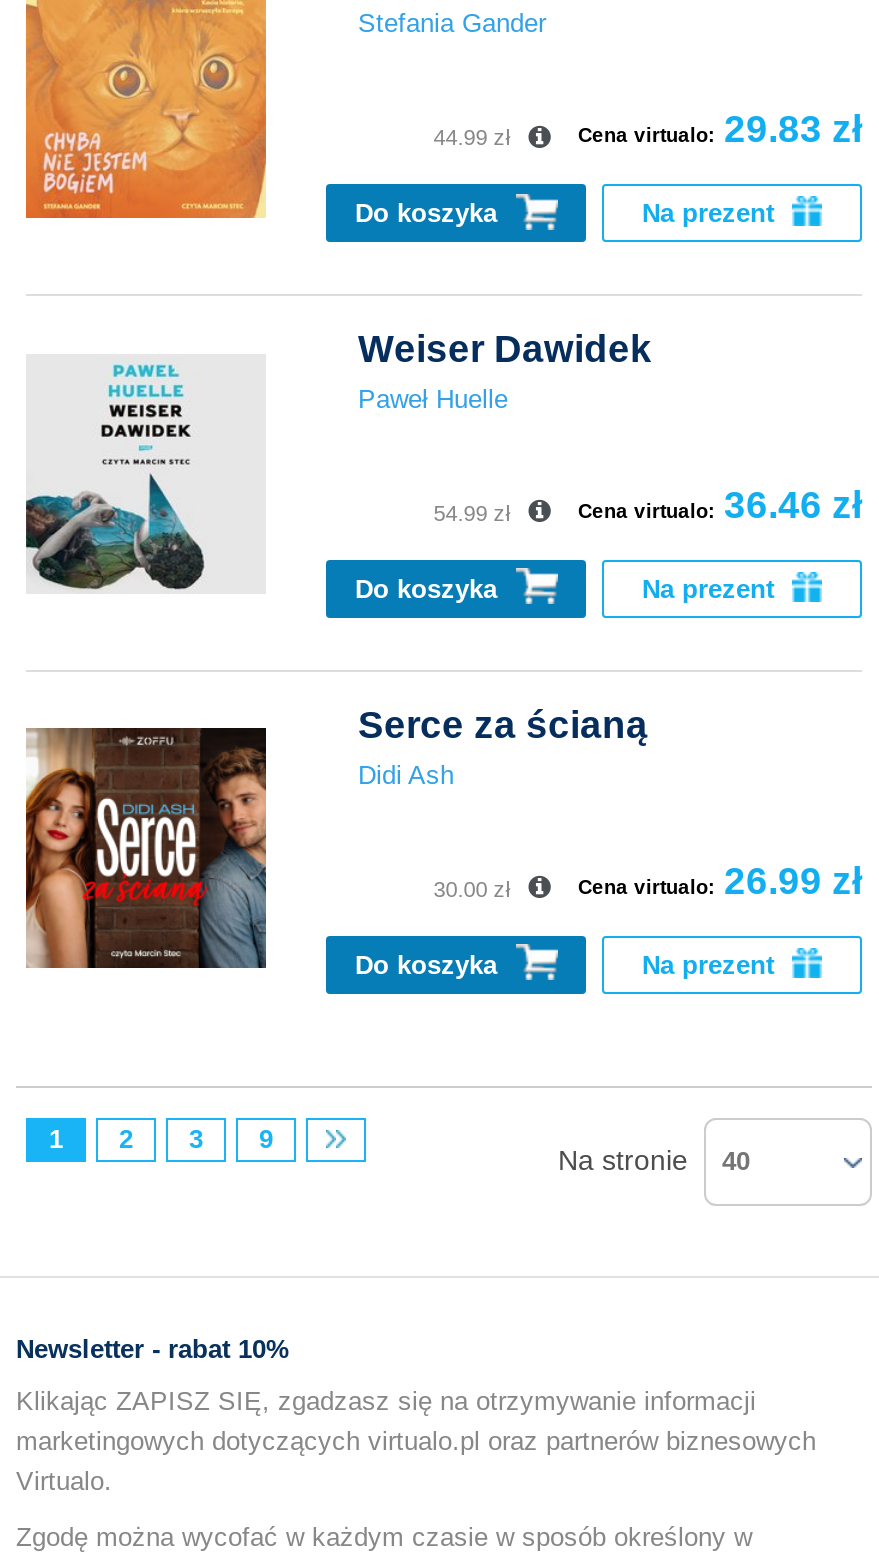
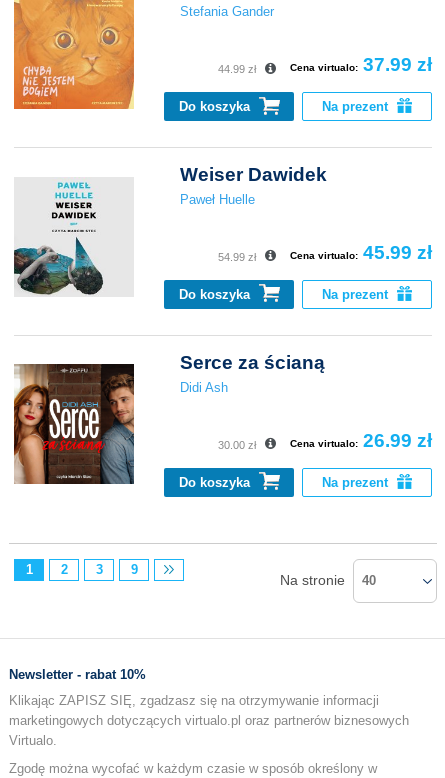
[578,108,862,150] Cena virtualo: 29.83 zł -> [290,54,432,75] Cena virtualo: 37.99 zł
[578,484,862,526] Cena virtualo: 36.46 zł -> [290,242,432,263] Cena virtualo: 45.99 zł

